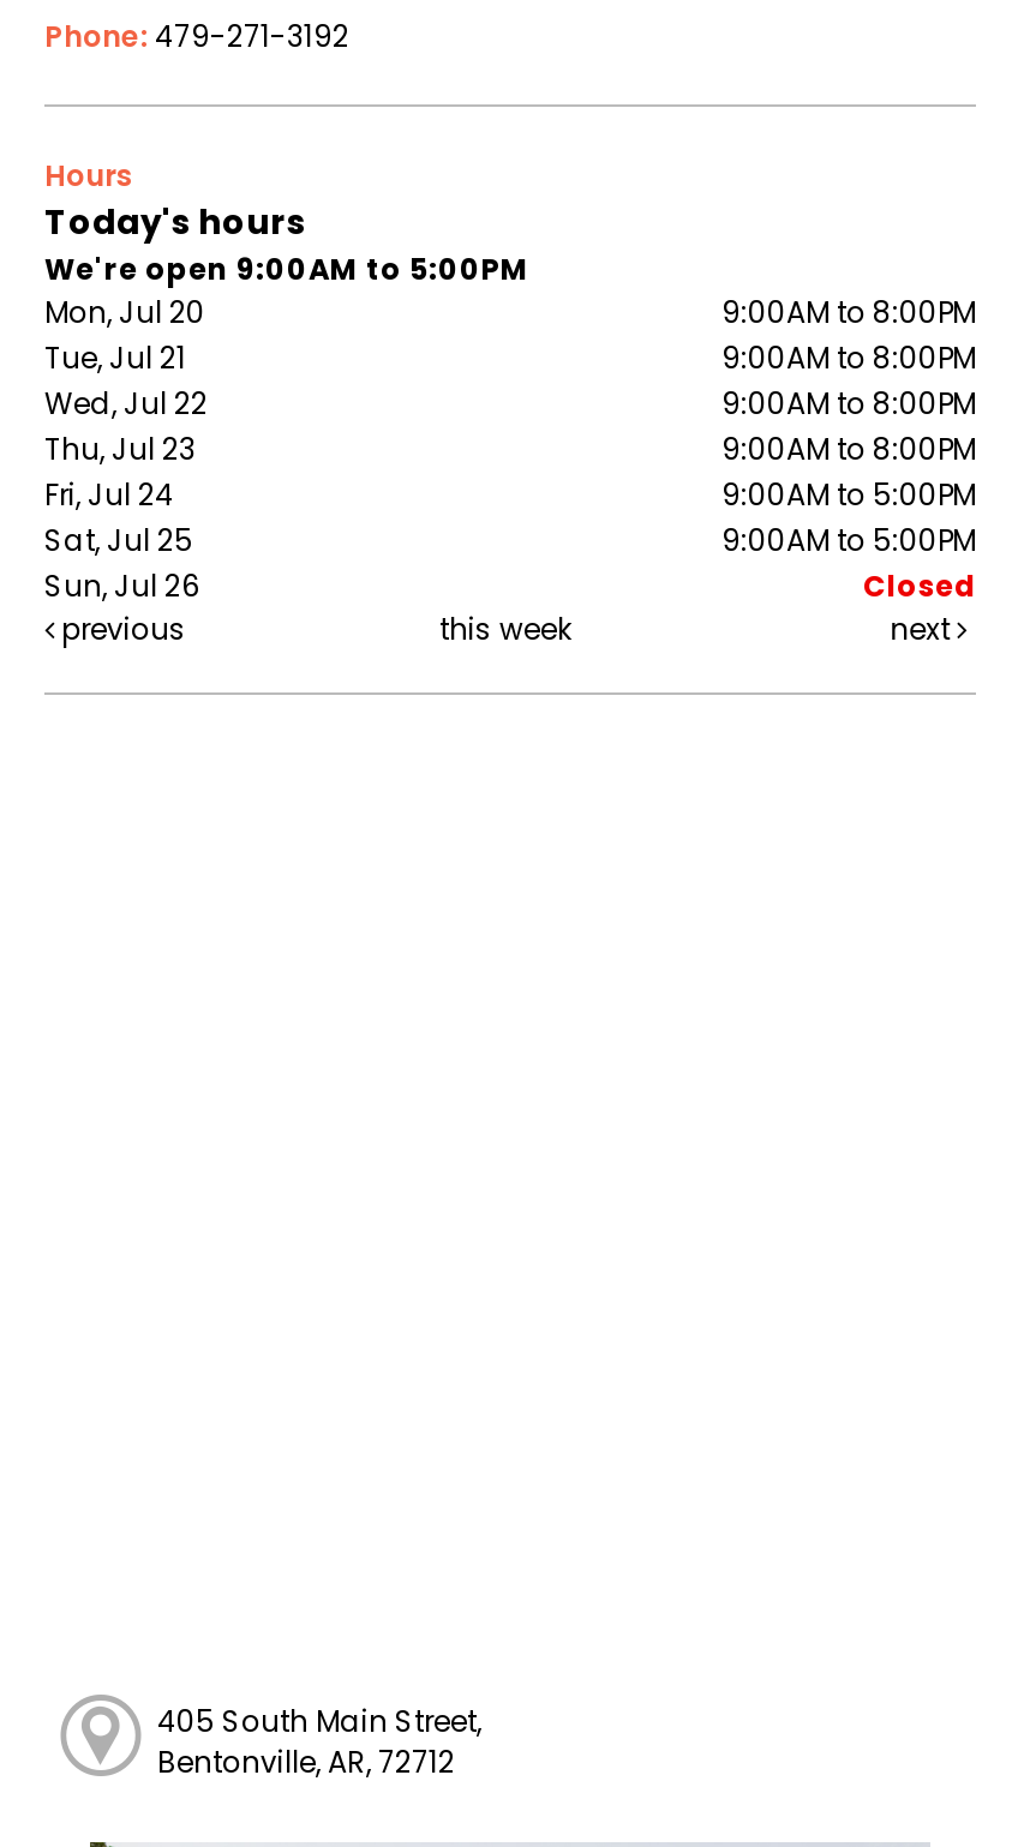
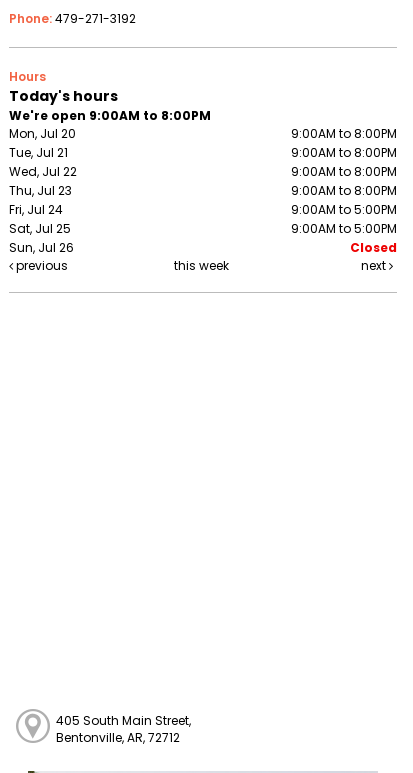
[44,249,529,290] We're open 9:00AM to 5:00PM -> [9,107,211,124] We're open 9:00AM to 8:00PM

